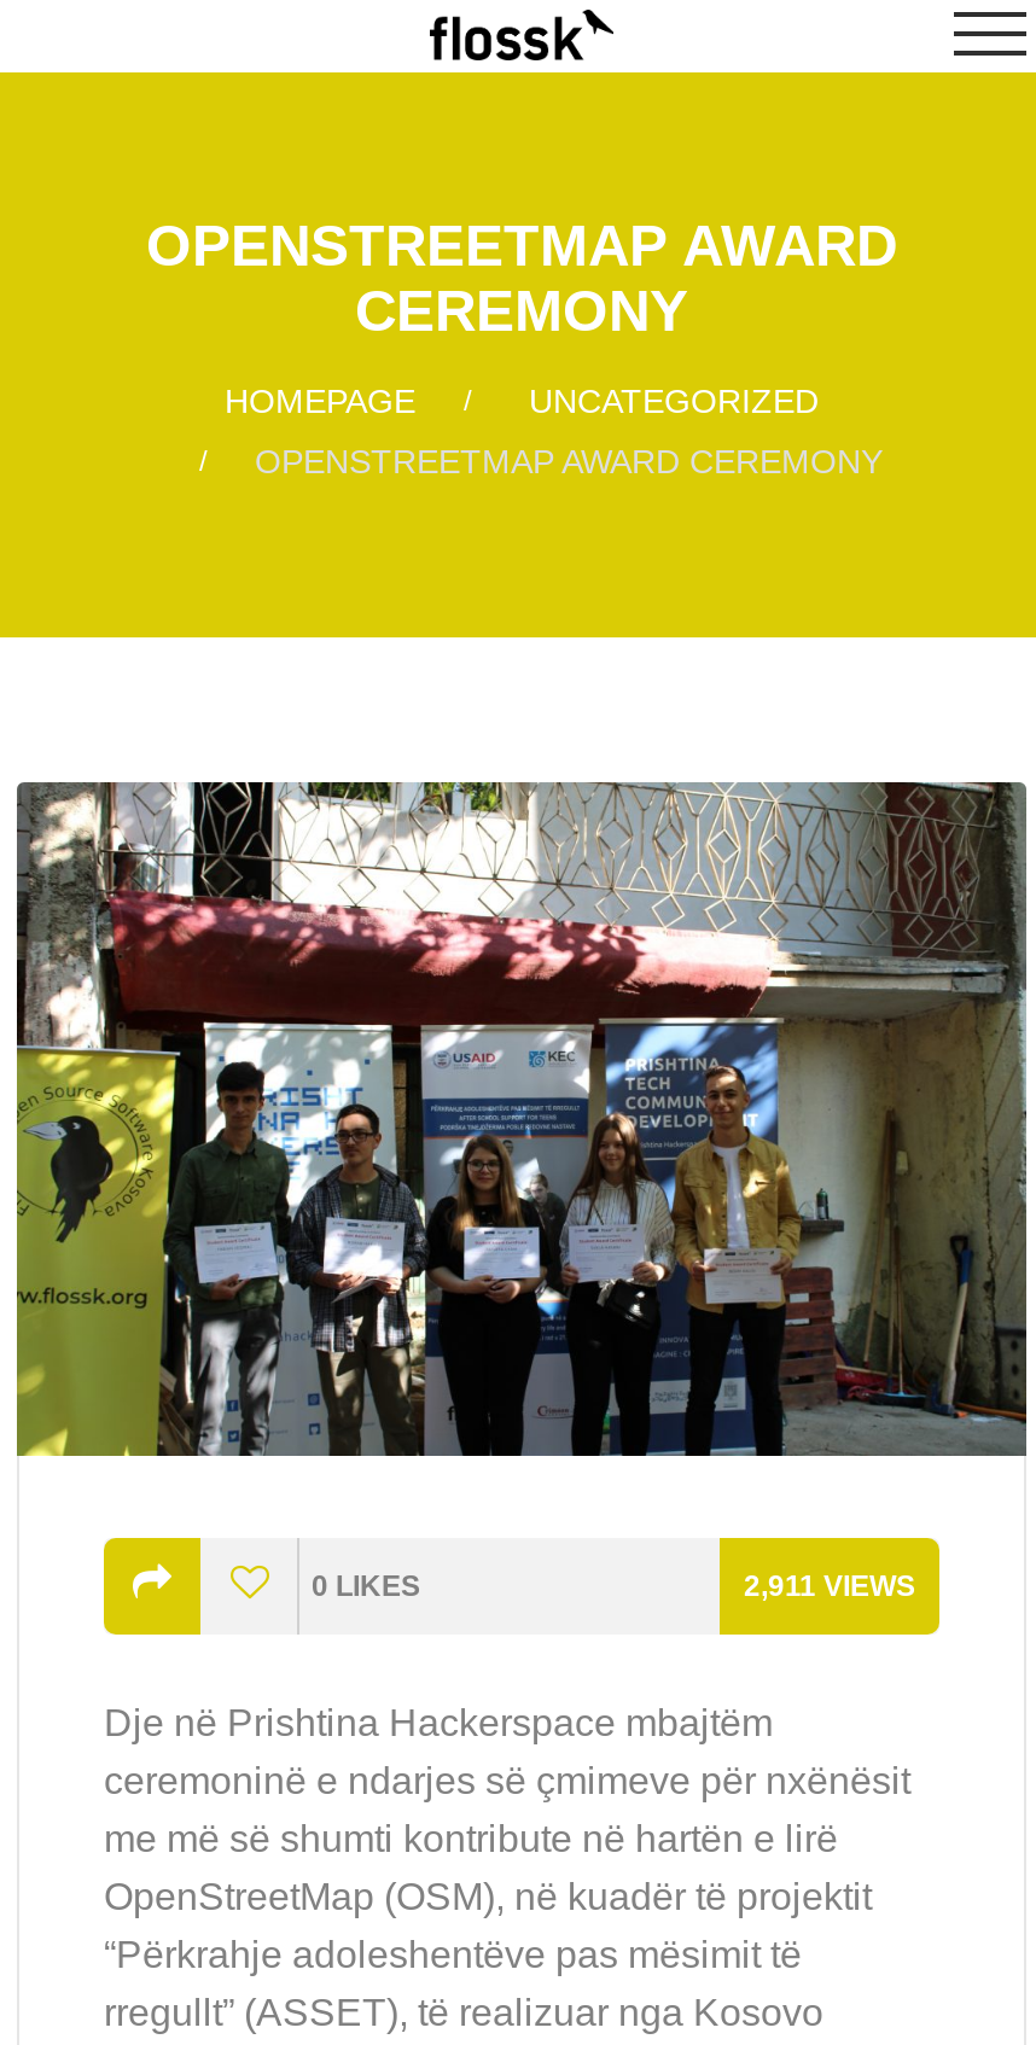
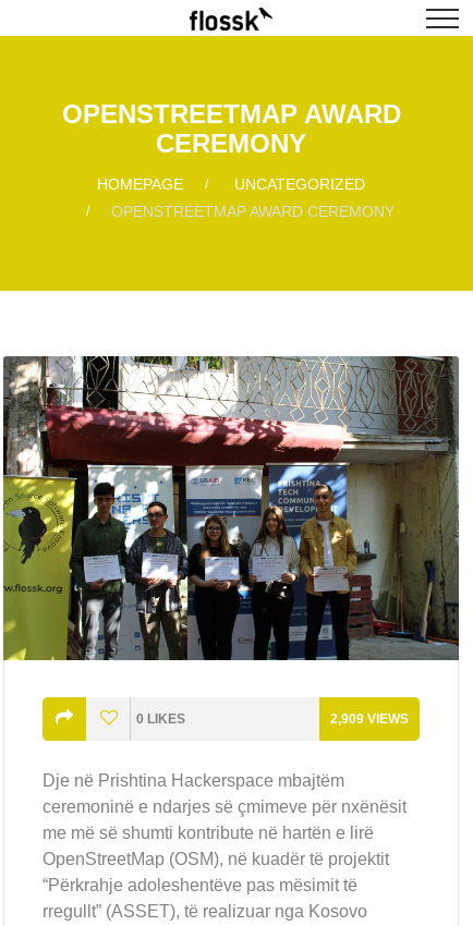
[744,1569,915,1603] 2,911 VIEWS -> [330,711,409,726] 2,909 VIEWS

